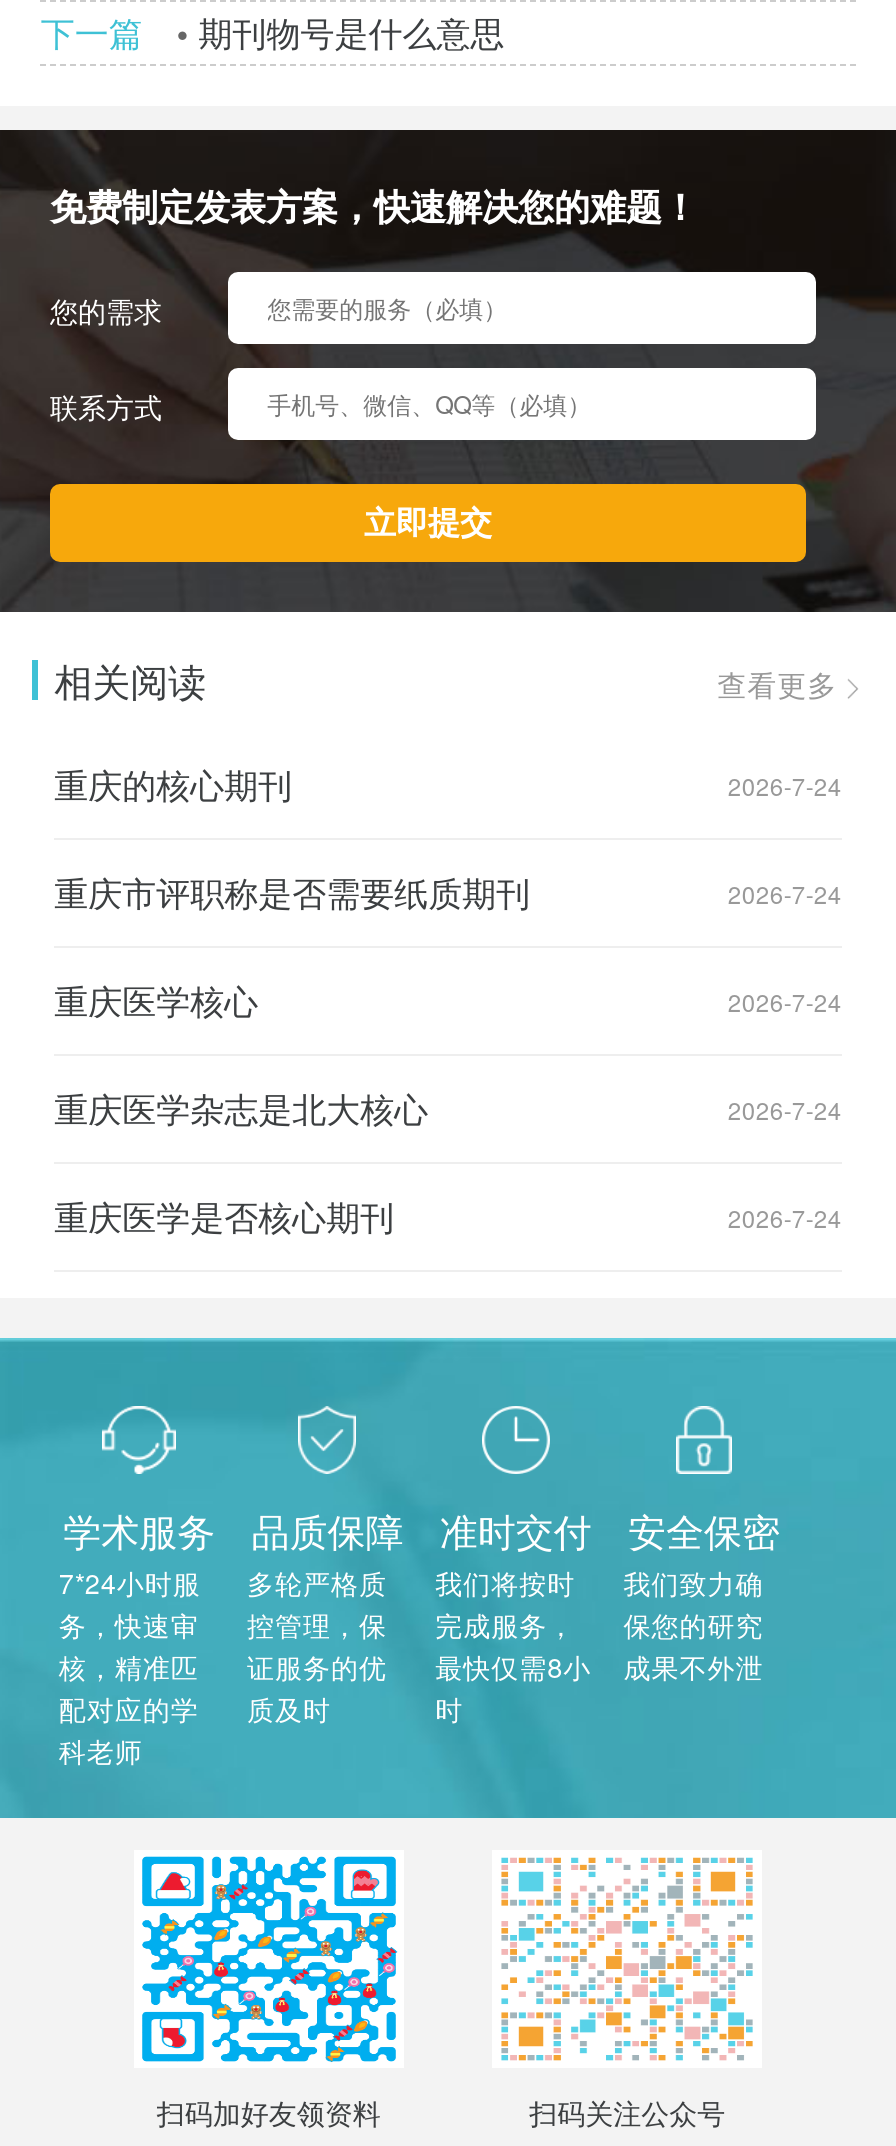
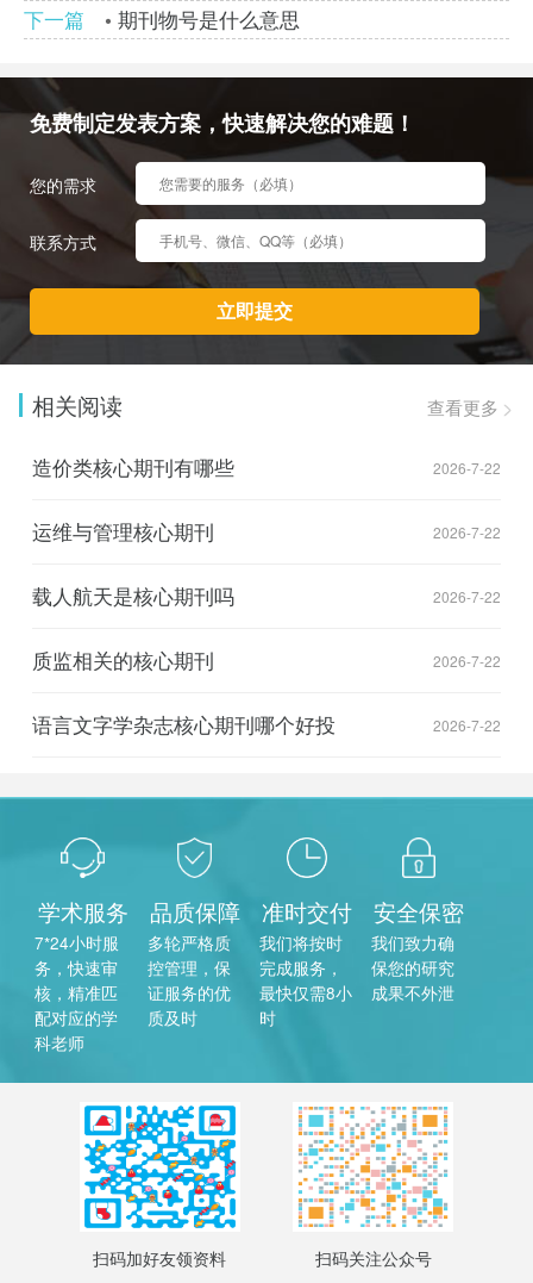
[54,759,842,807] 重庆的核心期刊 | 2026-7-24 -> [32,452,501,481] 造价类核心期刊有哪些 | 2026-7-22
[54,867,842,915] 重庆市评职称是否需要纸质期刊 | 2026-7-24 -> [32,516,501,545] 运维与管理核心期刊 | 2026-7-22
[54,975,842,1023] 重庆医学核心 | 2026-7-24 -> [32,581,501,609] 载人航天是核心期刊吗 | 2026-7-22
[54,1083,842,1131] 重庆医学杂志是北大核心 | 2026-7-24 -> [32,645,501,674] 质监相关的核心期刊 | 2026-7-22
[54,1191,842,1239] 重庆医学是否核心期刊 | 2026-7-24 -> [32,709,501,738] 语言文字学杂志核心期刊哪个好投 | 2026-7-22

